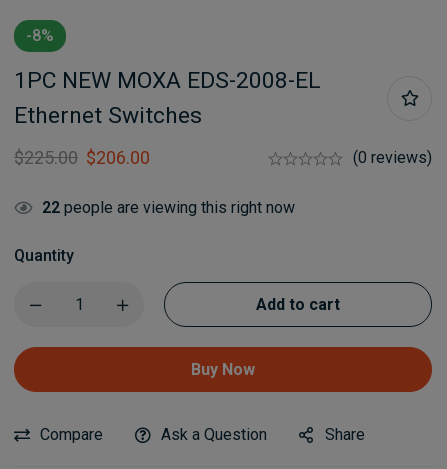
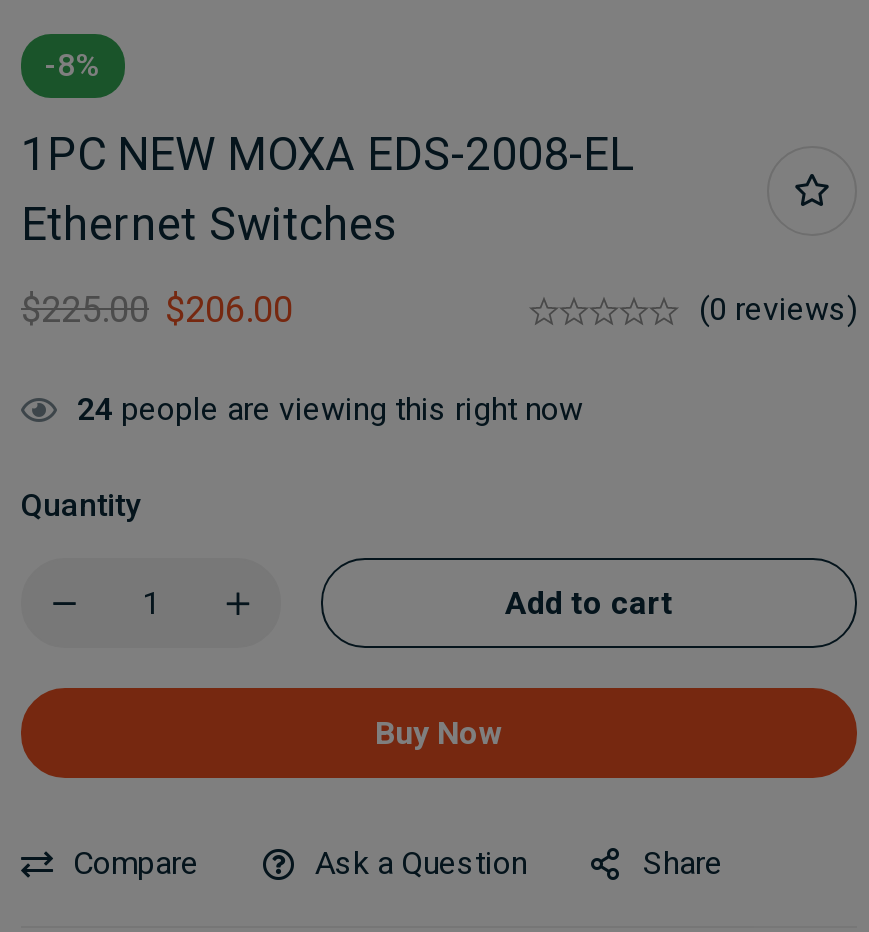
[42,198,295,217] 22 people are viewing this right now -> [77,390,583,428] 24 people are viewing this right now

